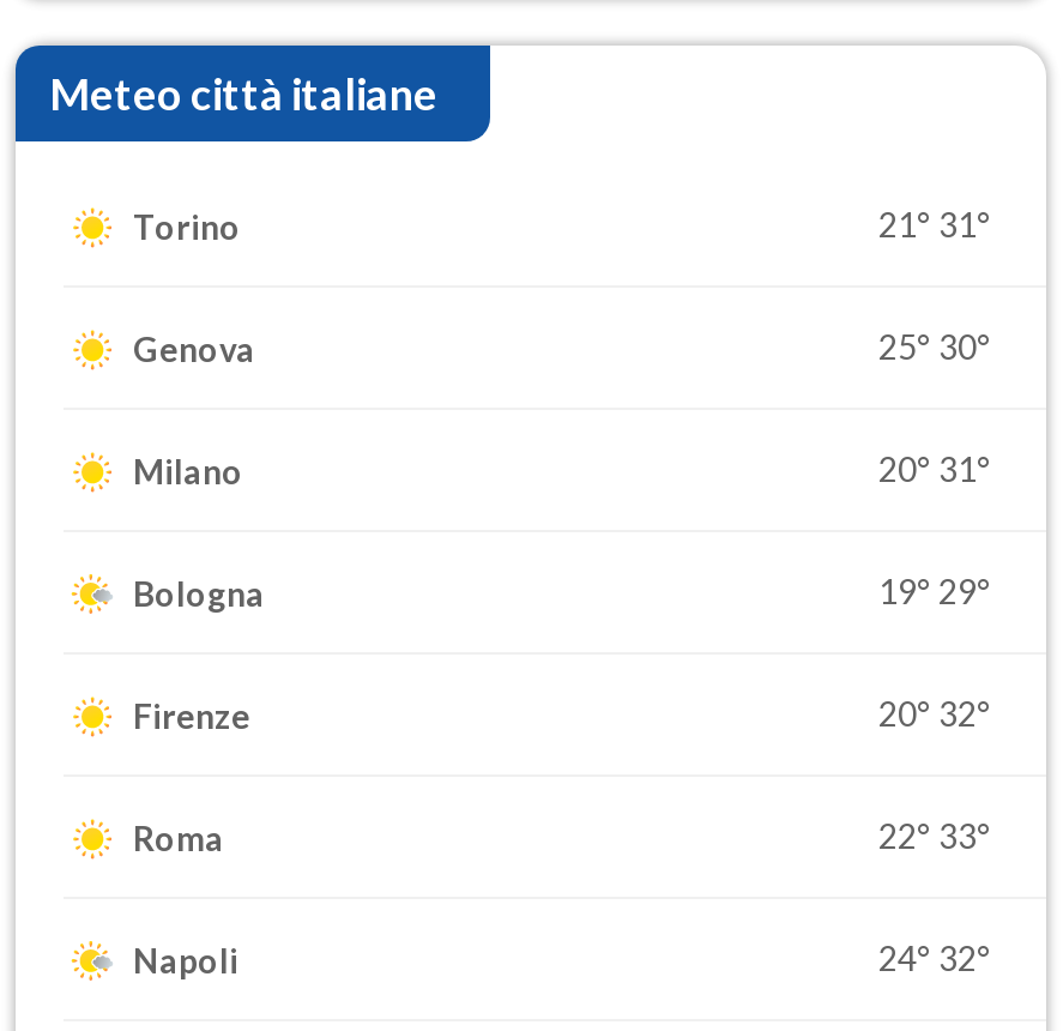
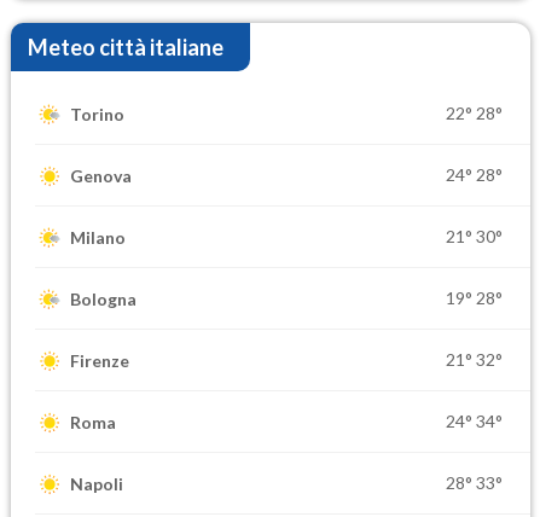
[878,204,991,244] 21° 31° -> [446,103,503,123] 22° 28°
[878,326,991,367] 25° 30° -> [446,164,503,185] 24° 28°
[878,448,991,489] 20° 31° -> [446,226,503,246] 21° 30°
[878,570,991,611] 19° 29° -> [446,287,503,308] 19° 28°
[878,693,991,733] 20° 32° -> [446,349,503,370] 21° 32°
[878,815,991,856] 22° 33° -> [446,411,503,431] 24° 34°
[878,937,991,978] 24° 32° -> [446,472,503,493] 28° 33°

